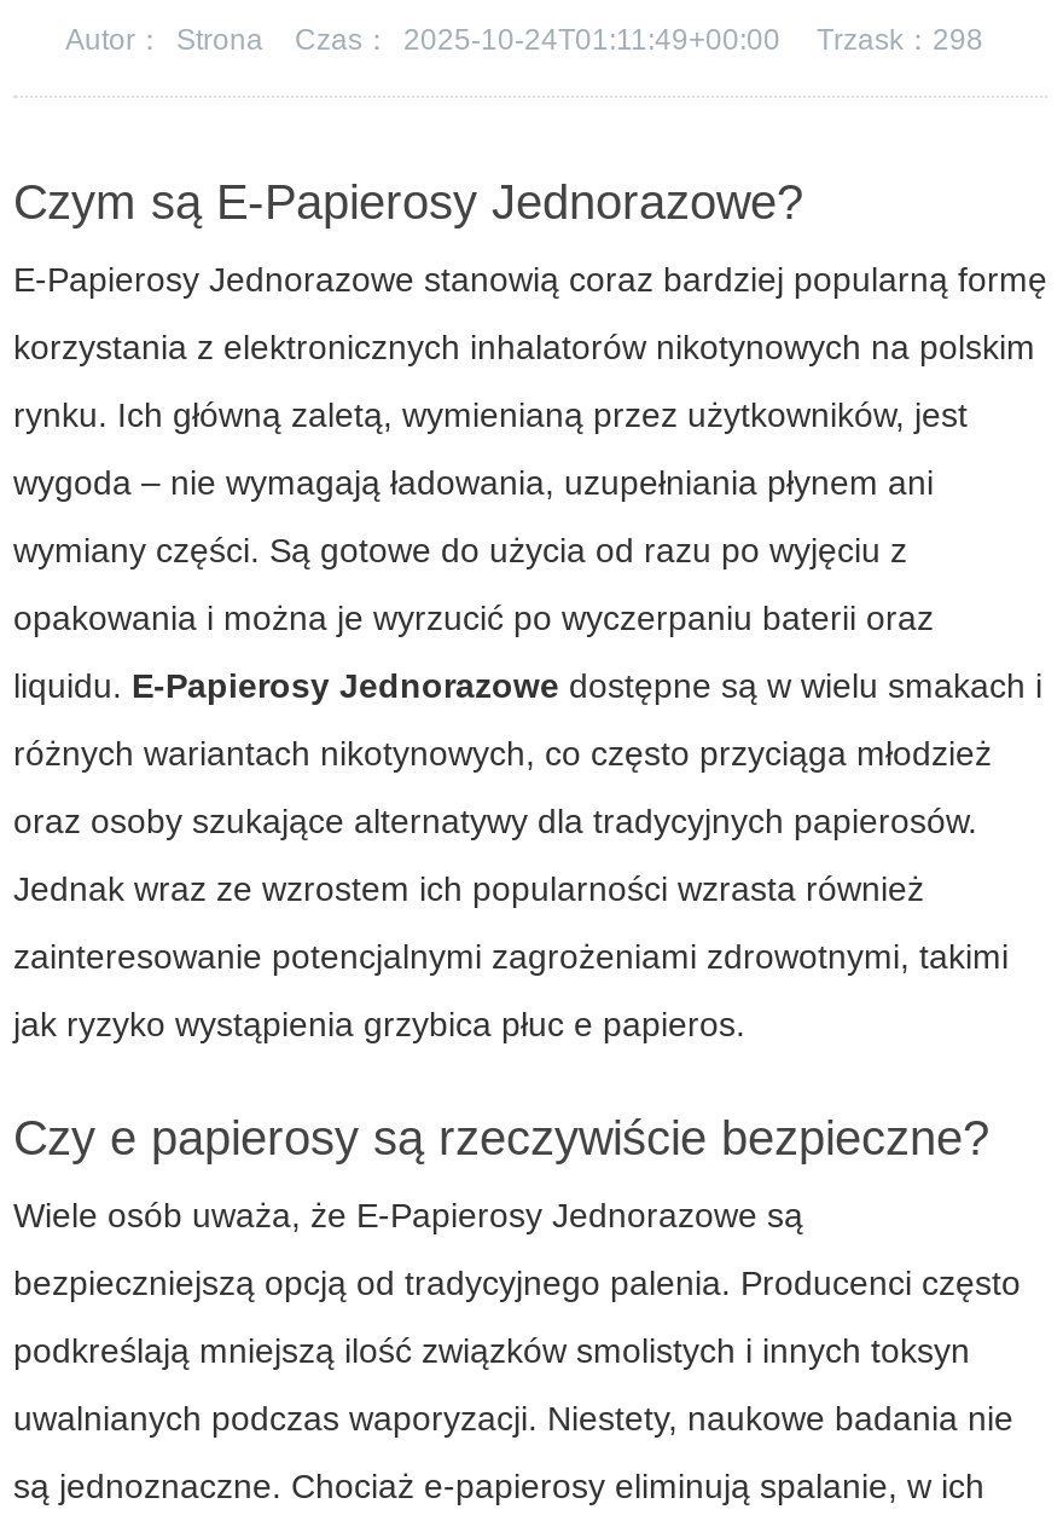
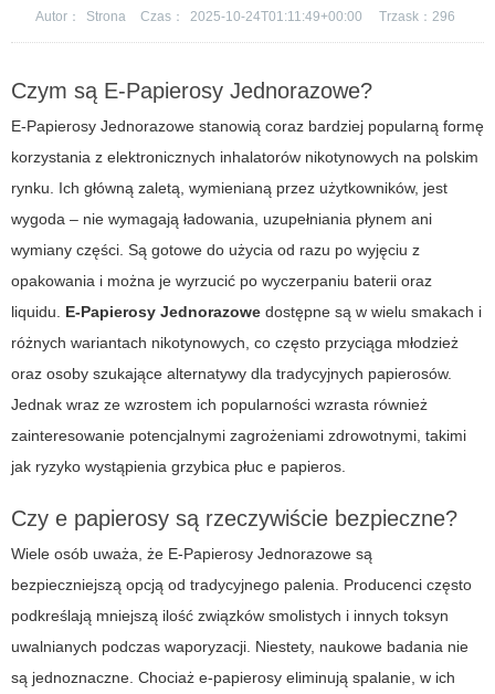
[65,24,983,58] Autor： Strona Czas： 2025-10-24T01:11:49+00:00 Trzask：298 -> [35,9,455,25] Autor： Strona Czas： 2025-10-24T01:11:49+00:00 Trzask：296

